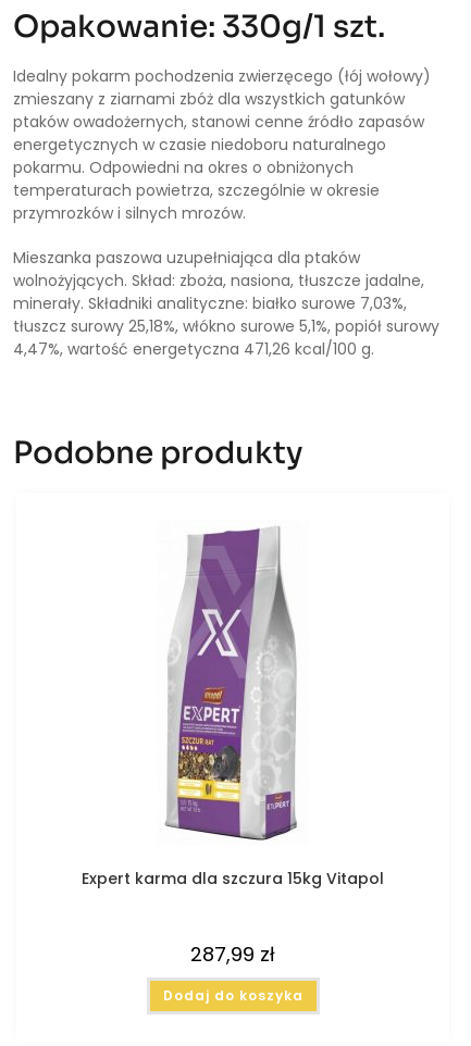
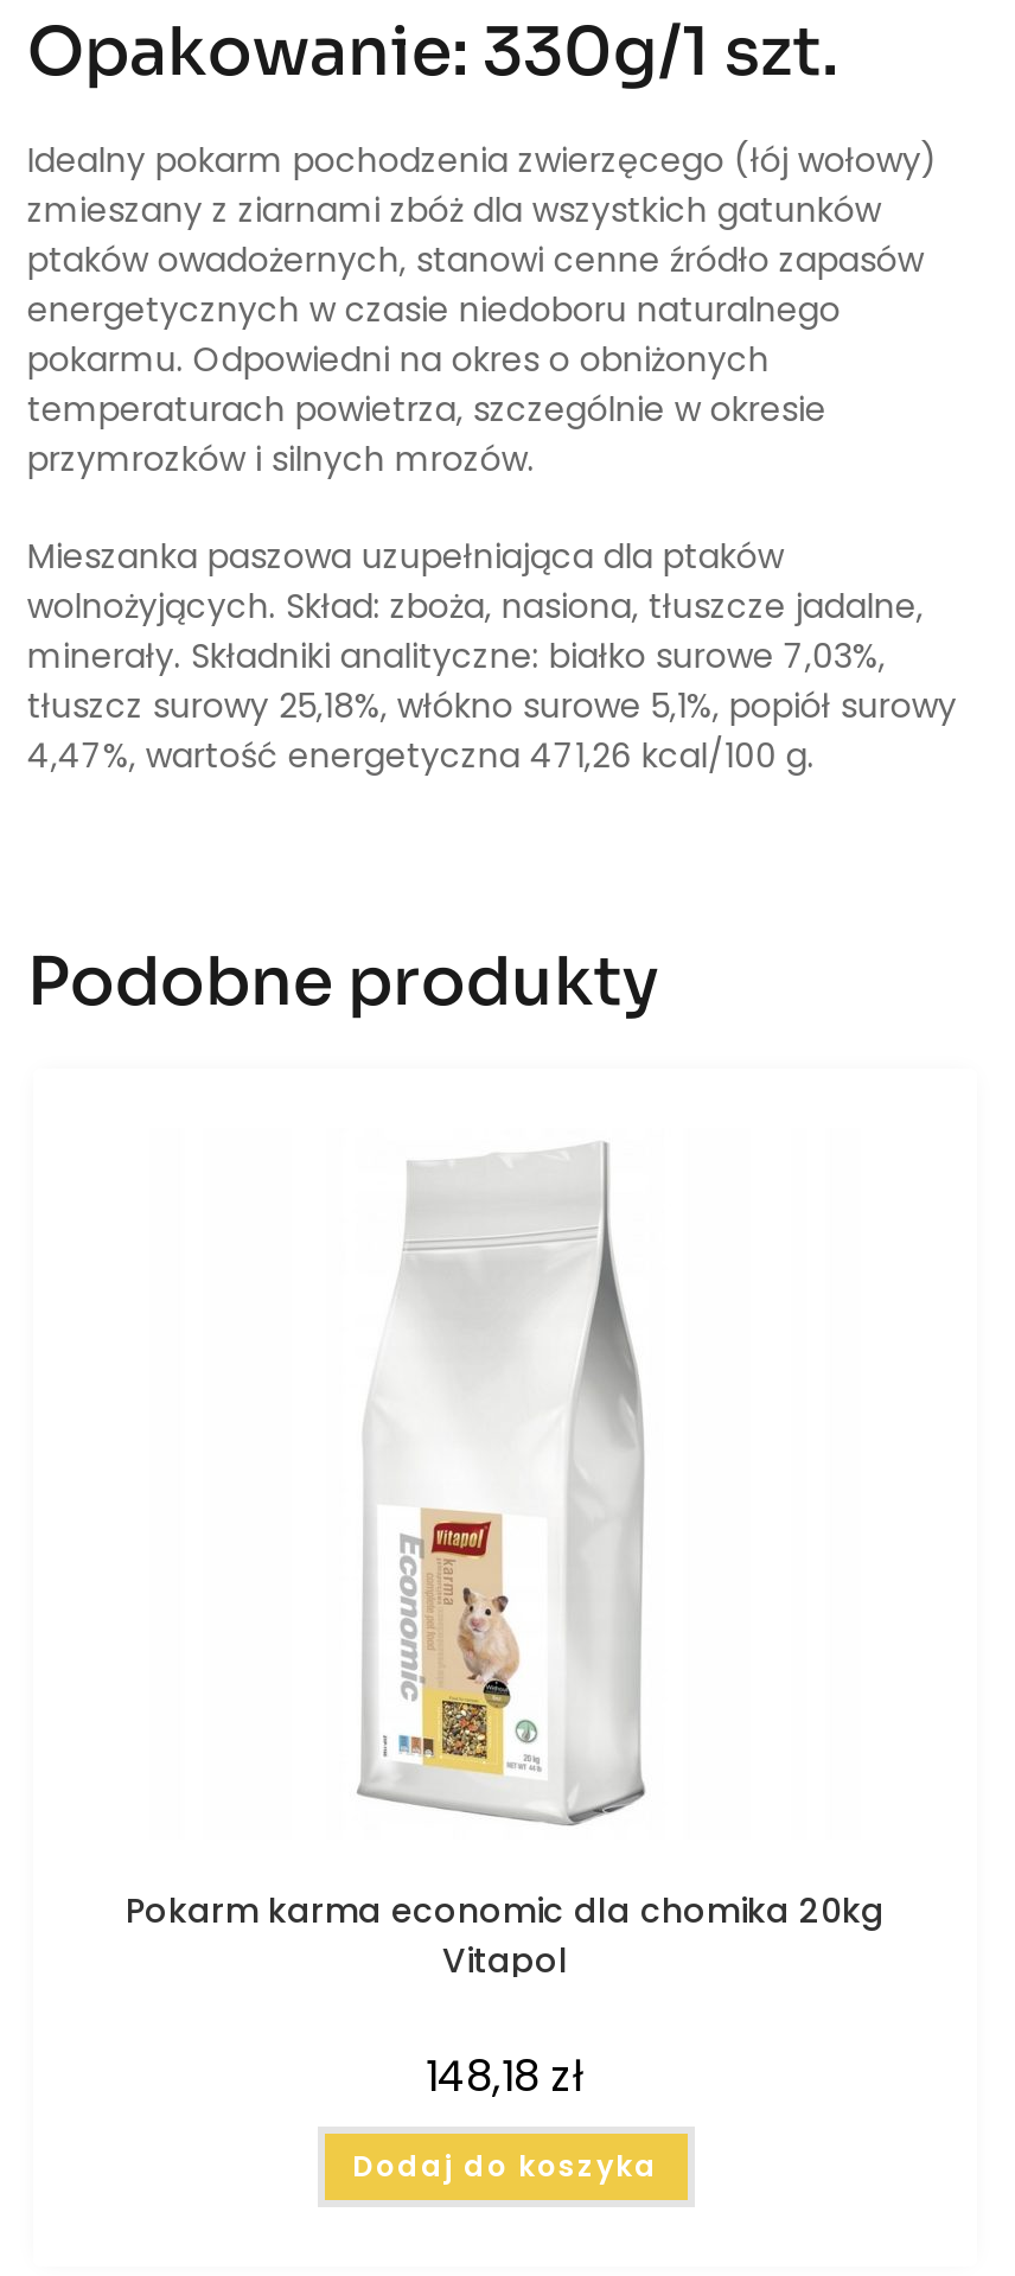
[82,527,384,889] [image] | Expert karma dla szczura 15kg Vitapol -> [126,1149,885,1984] [image] | Pokarm karma economic dla chomika 20kg | Vitapol
[190,940,275,967] 287,99 zł -> [426,2045,585,2104] 148,18 zł

